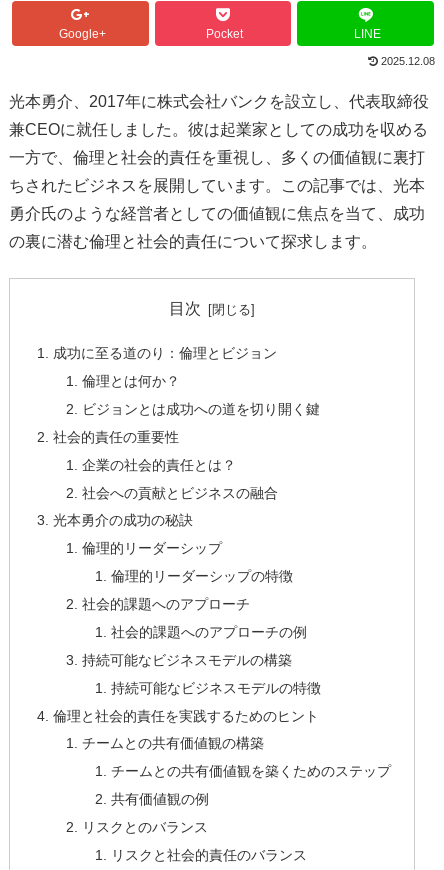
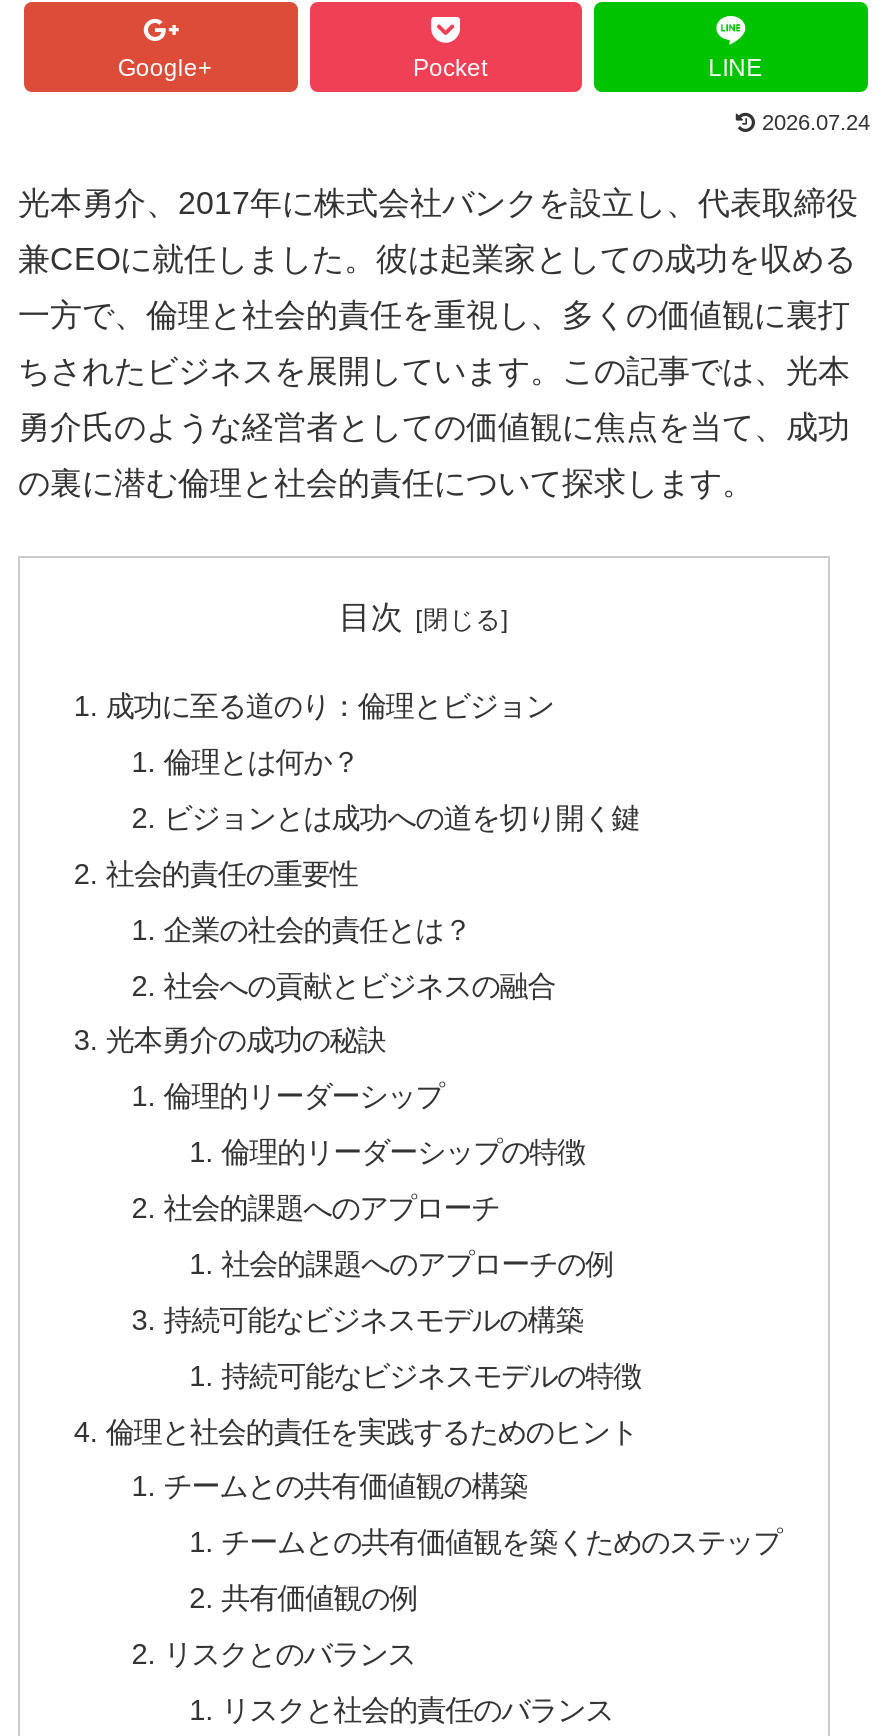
[381,55,435,67] 2025.12.08 -> [762,109,870,133] 2026.07.24

